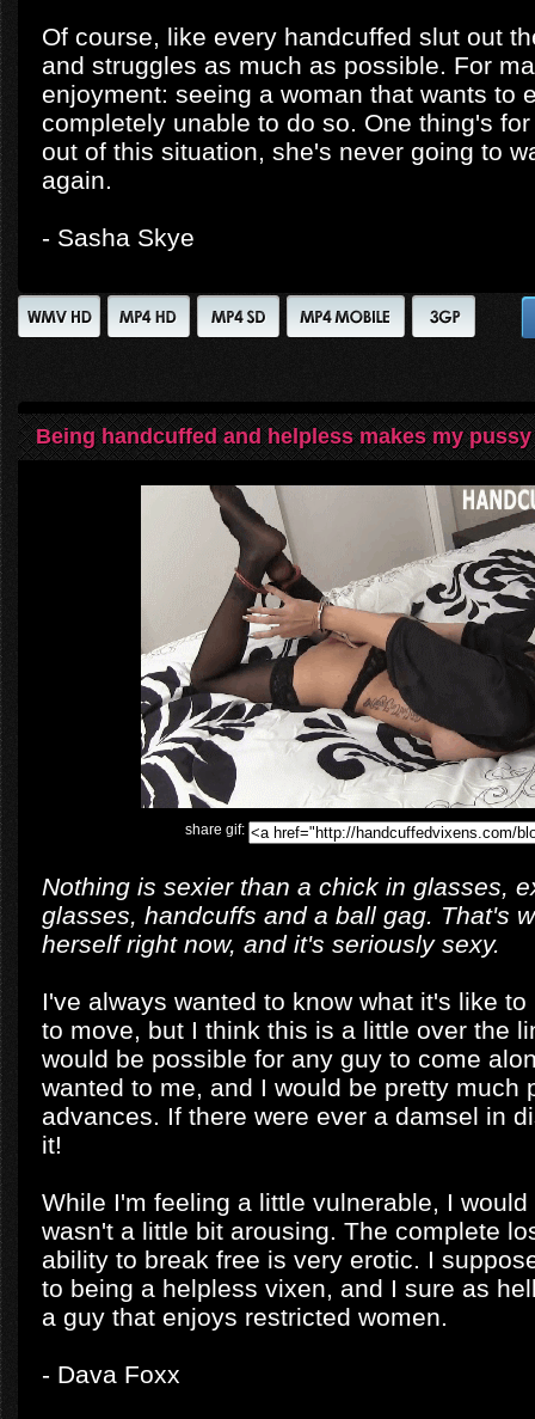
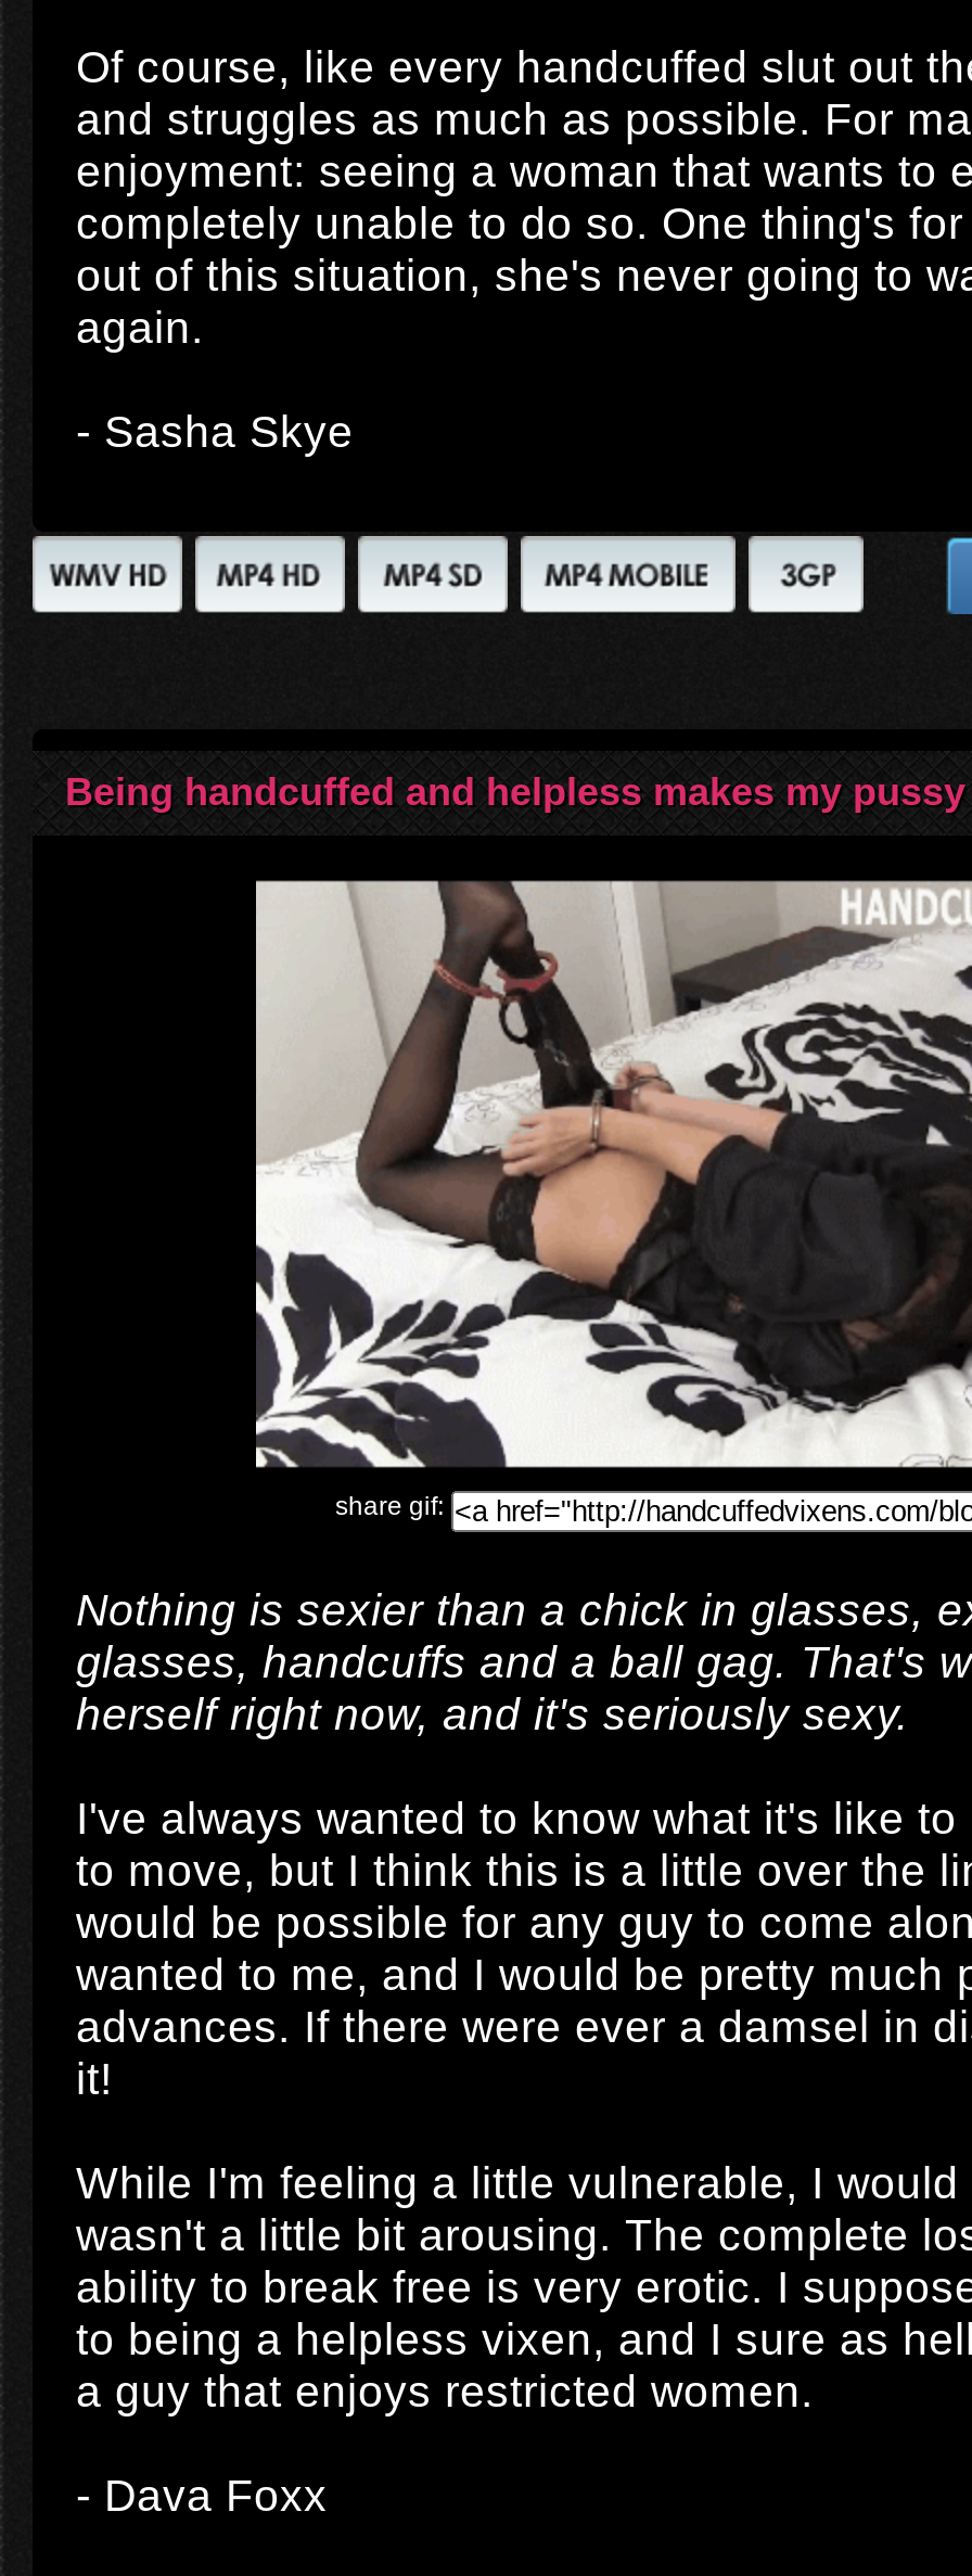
[140,485,531,809] [image] -> [254,879,965,1469] [image]

